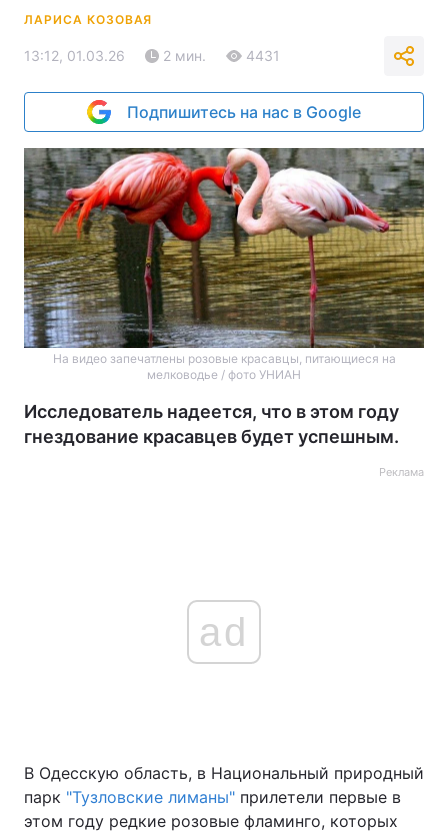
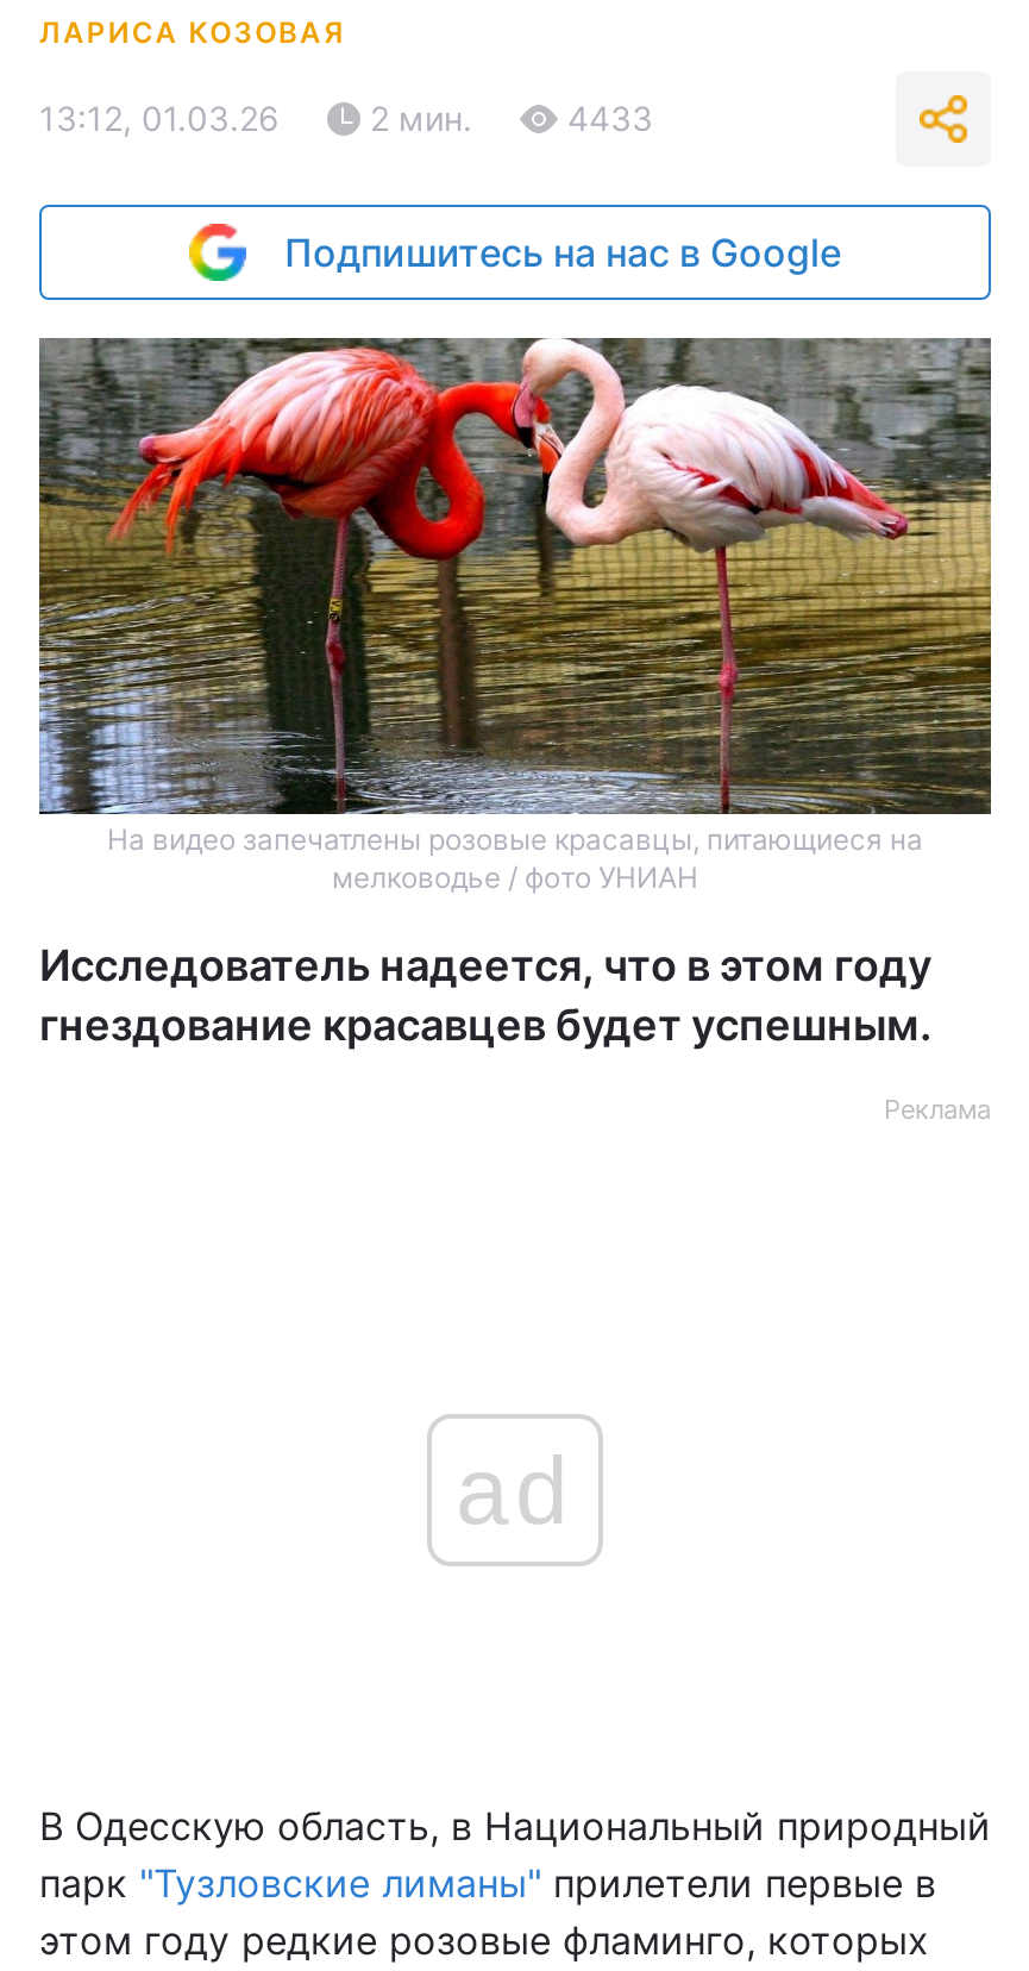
[246,47,280,64] 4431 -> [567,98,653,138] 4433

